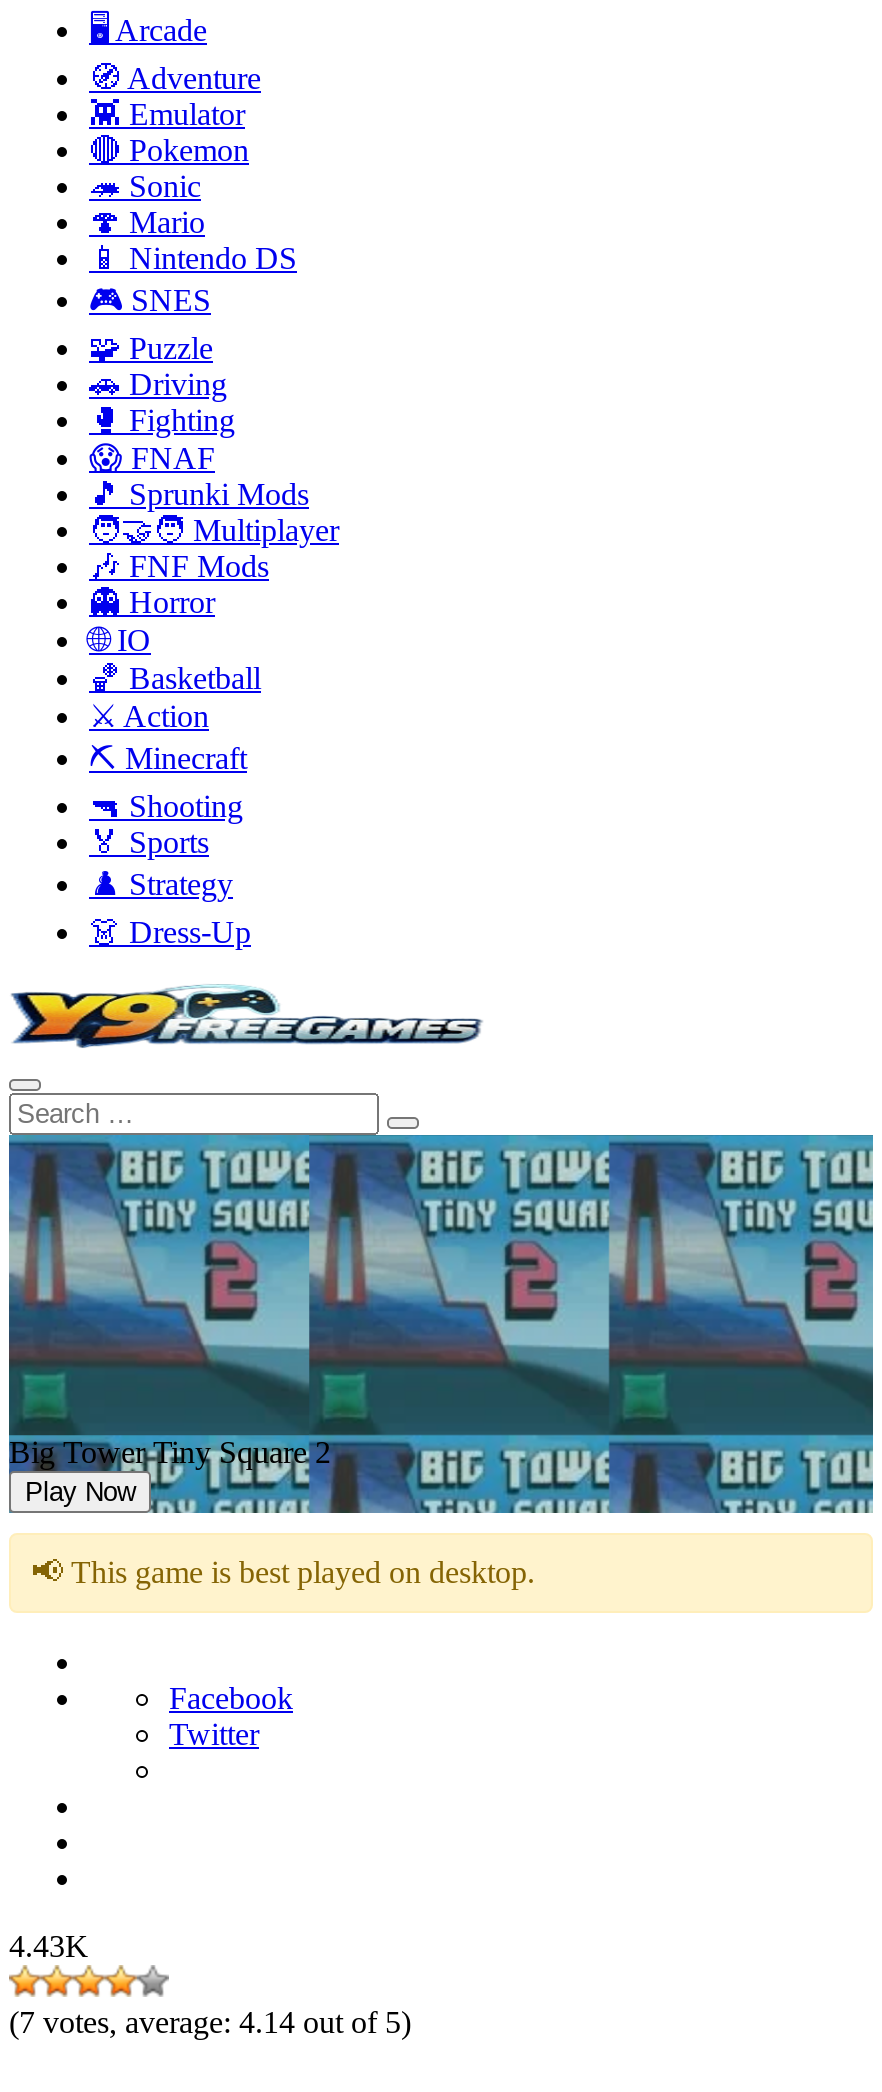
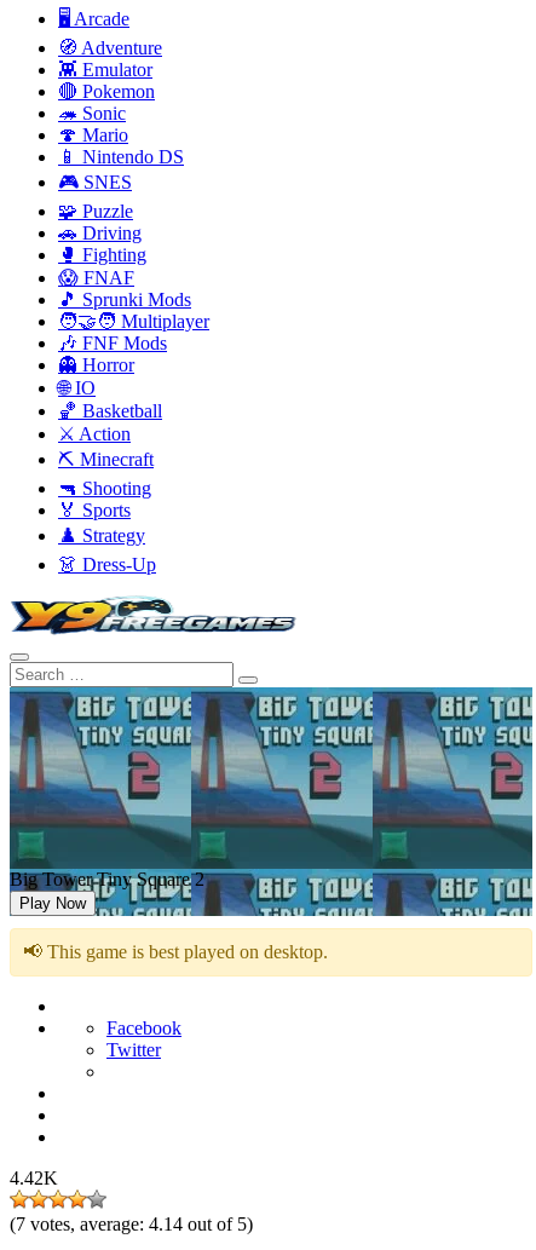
[9,1929,89,1963] 4.43K -> [10,1168,58,1188] 4.42K

